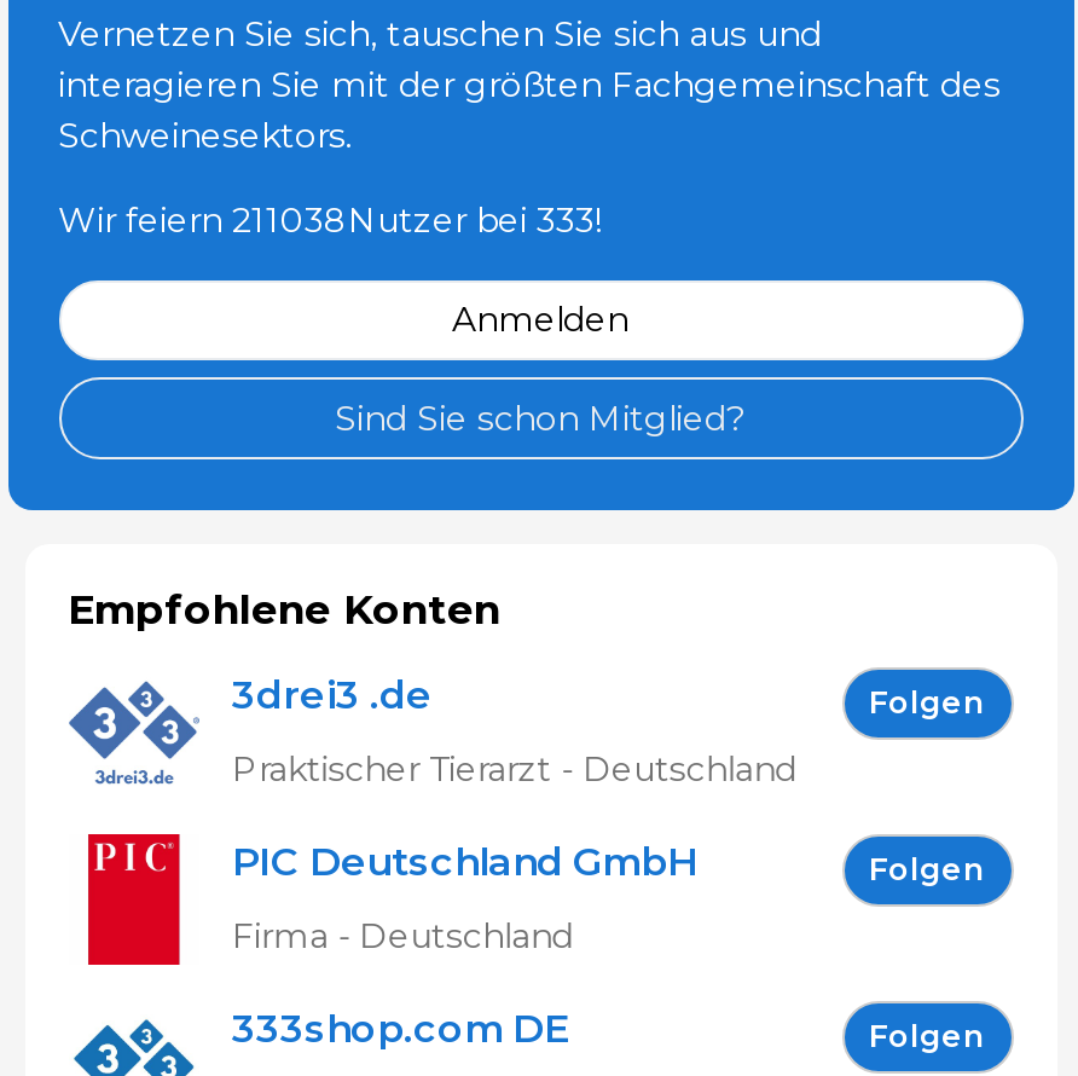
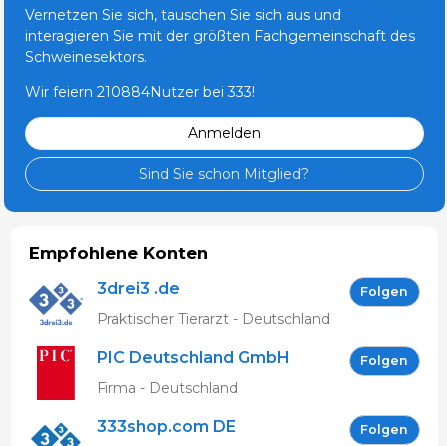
[58,198,602,242] Wir feiern 211038Nutzer bei 333! -> [24,83,254,101] Wir feiern 210884Nutzer bei 333!

